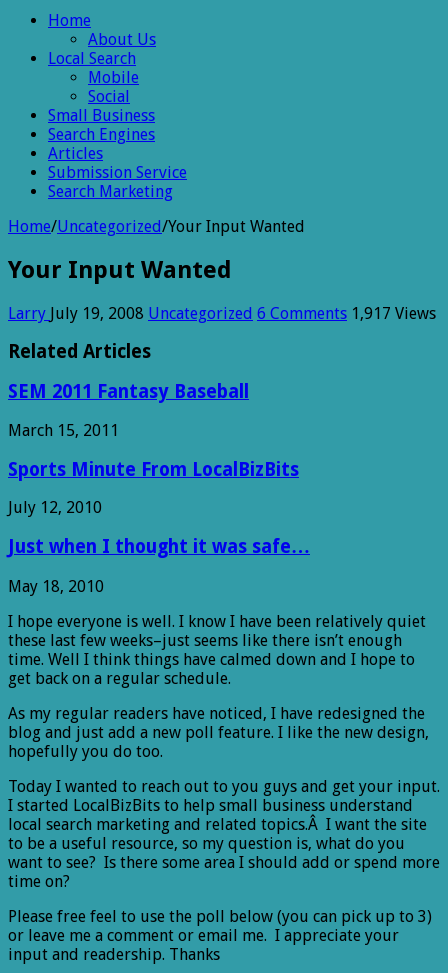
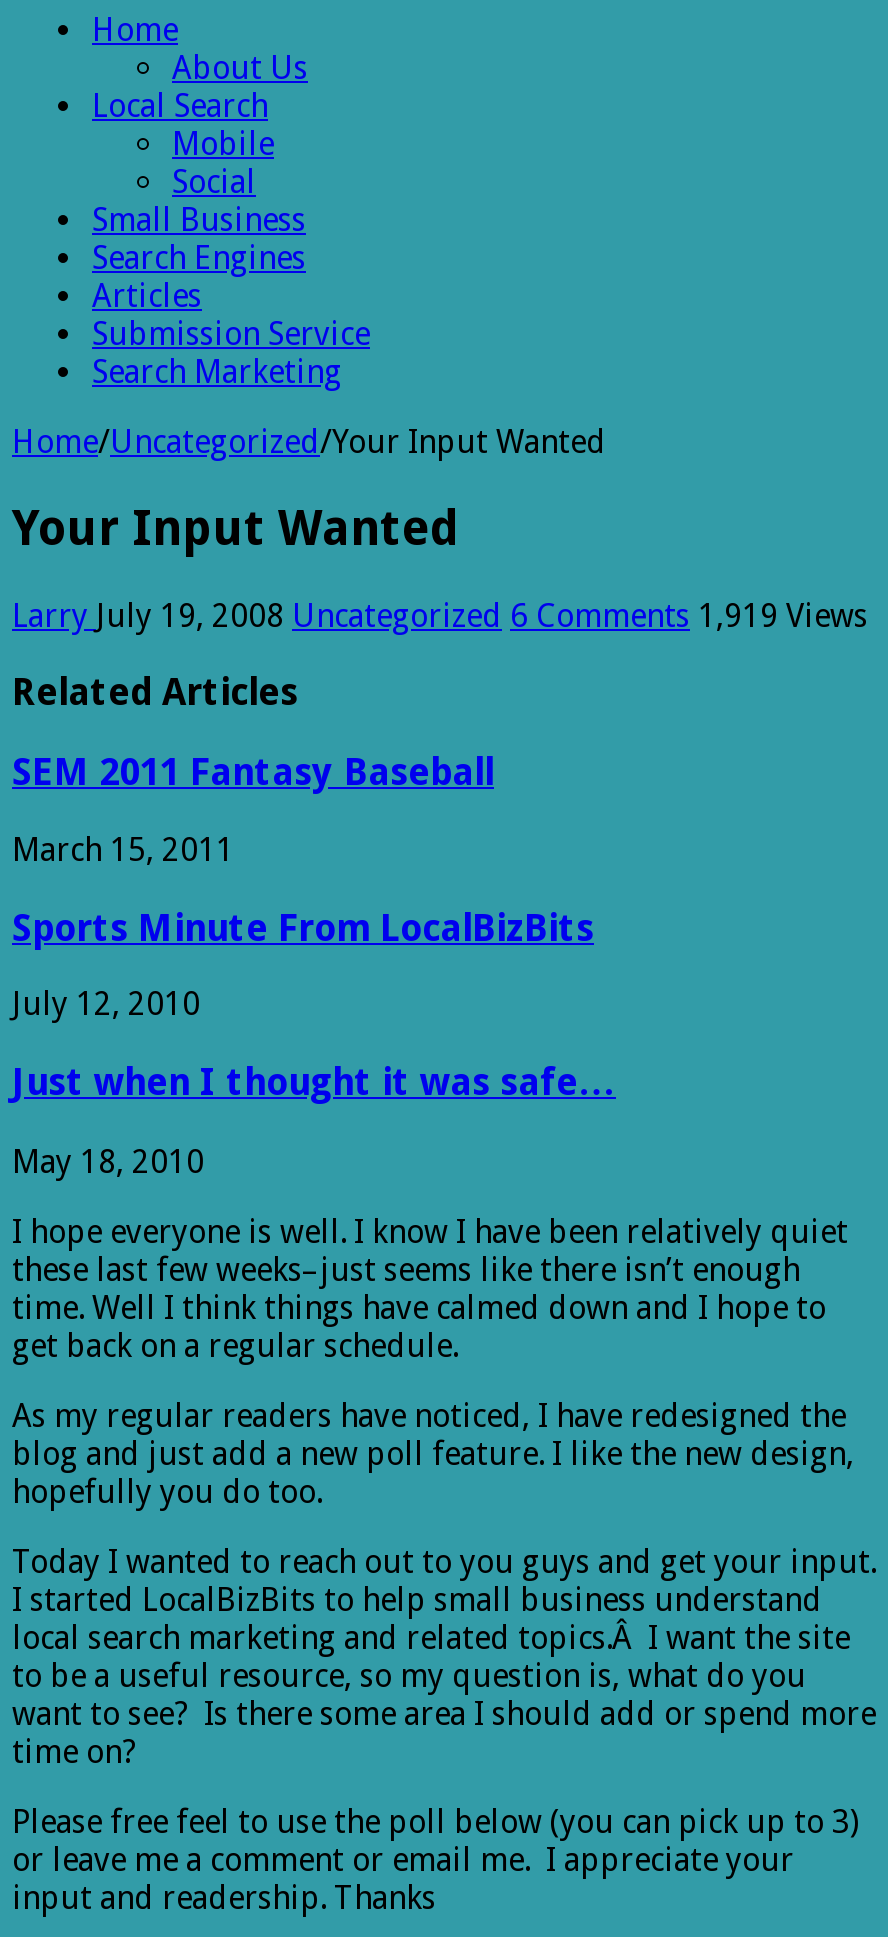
[8,304,436,323] Larry July 19, 2008 Uncategorized 6 Comments 1,917 Views -> [12,596,868,634] Larry July 19, 2008 Uncategorized 6 Comments 1,919 Views

